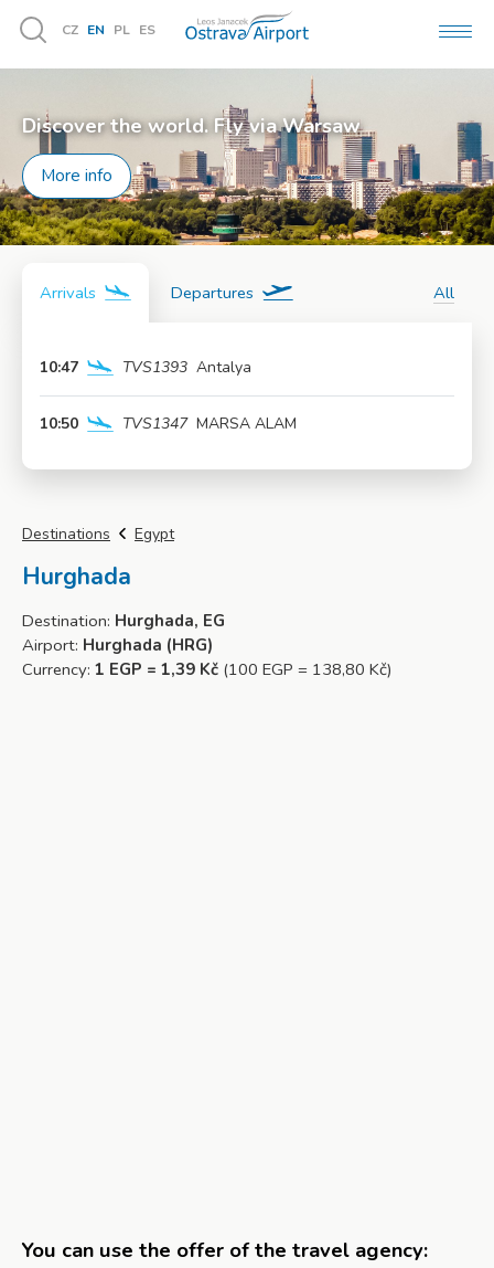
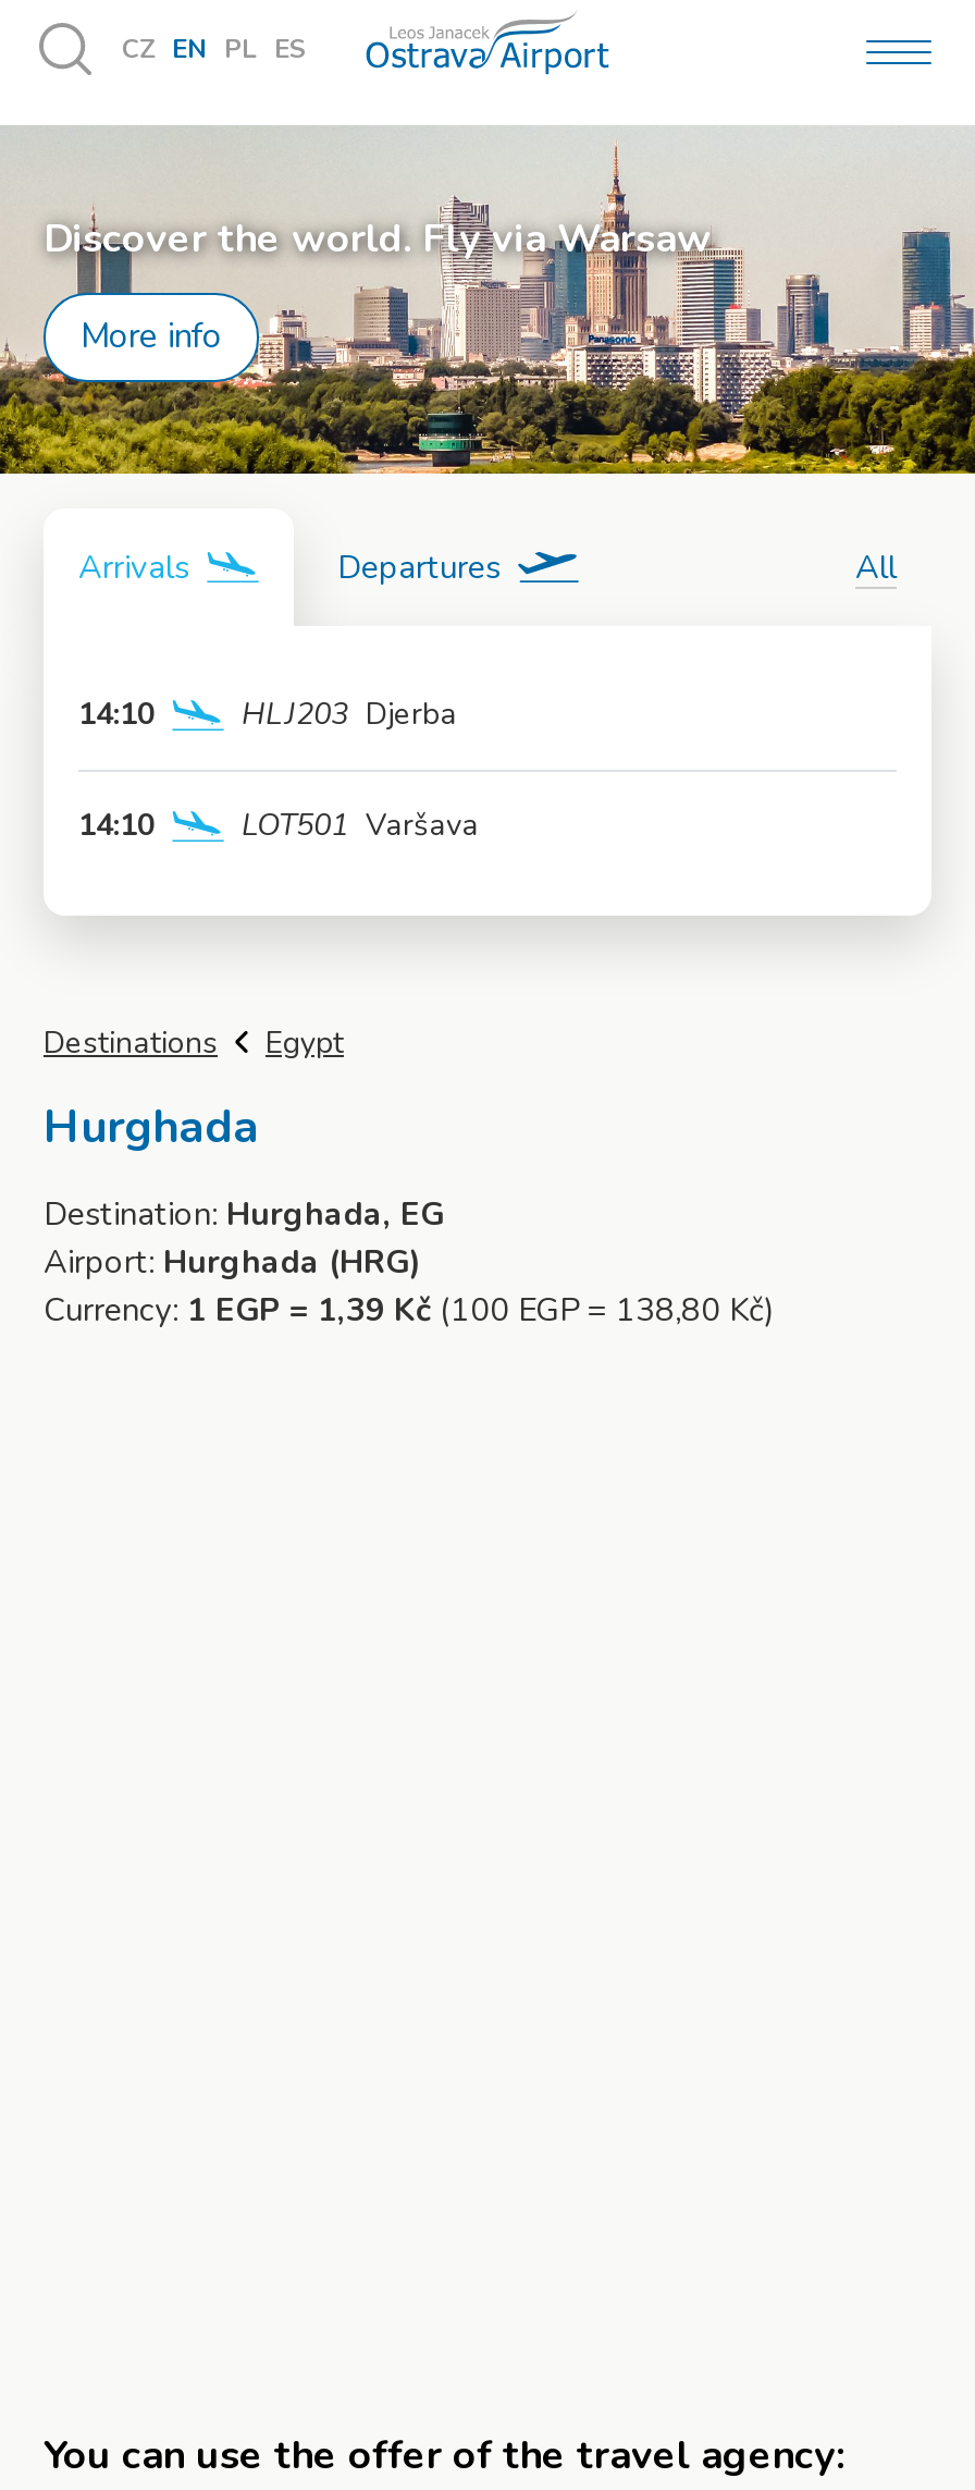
[40,357,251,378] 10:47 | TVS1393 Antalya -> [78,694,457,735] 14:10 | HLJ203 Djerba
[40,413,297,434] 10:50 | TVS1347 MARSA ALAM -> [78,805,479,846] 14:10 | LOT501 Varšava

